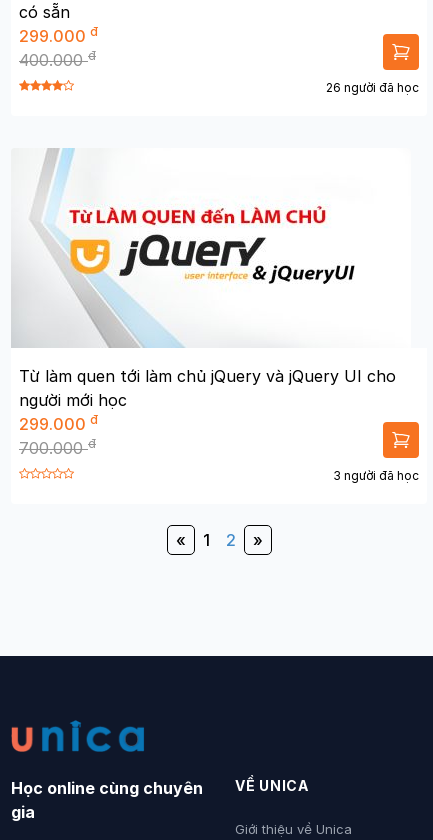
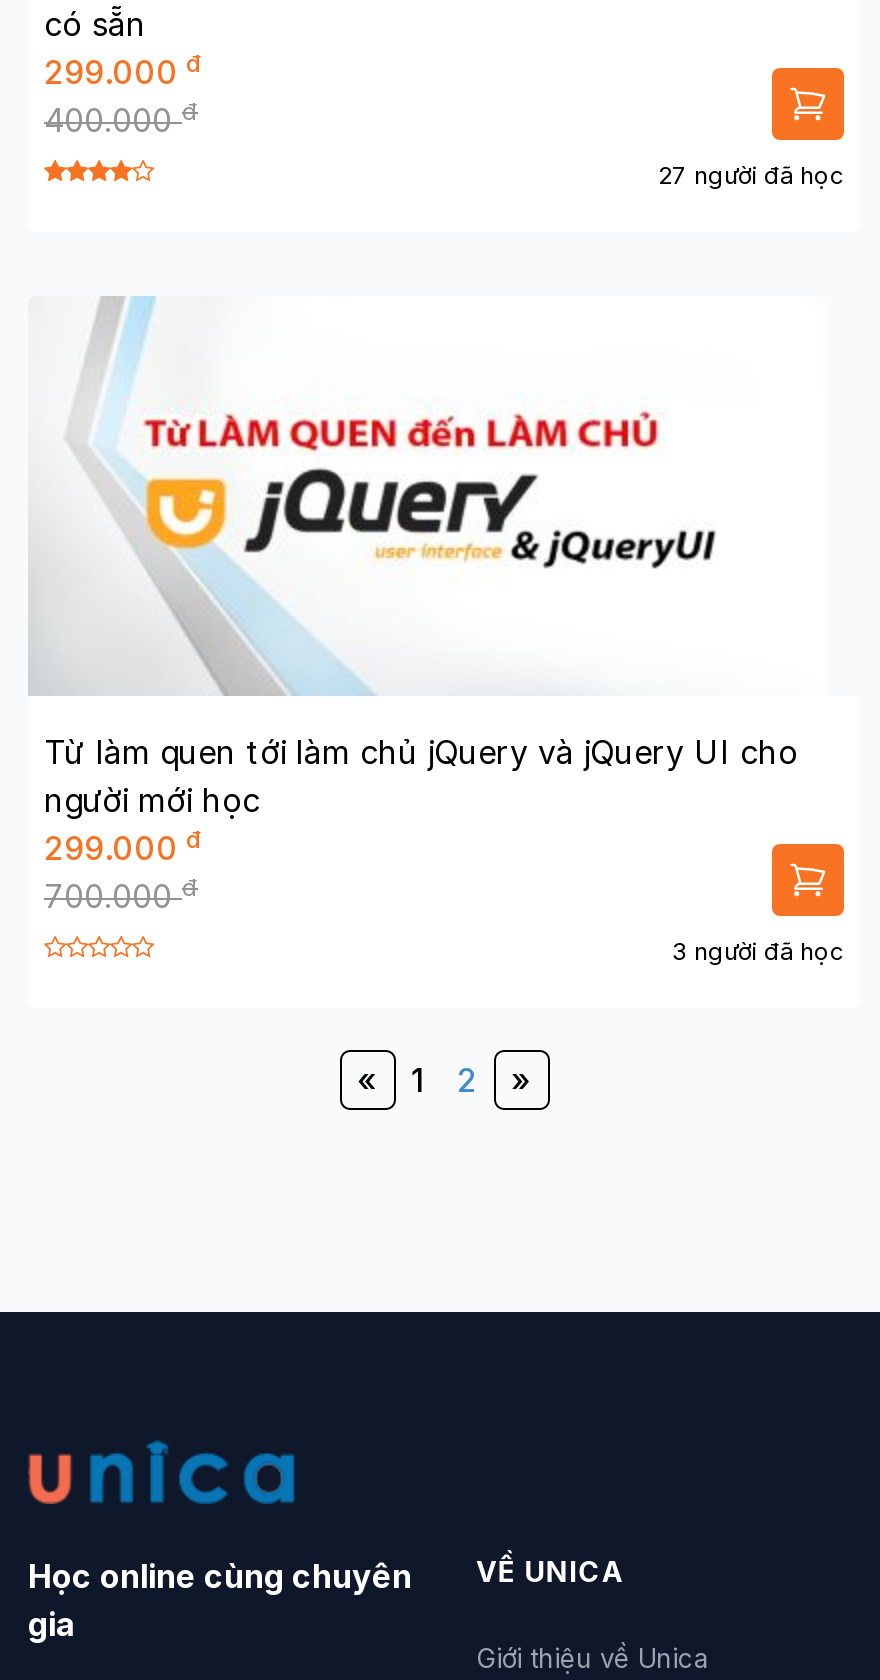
[326,80,419,95] 26 người đã học -> [658,160,844,190] 27 người đã học

